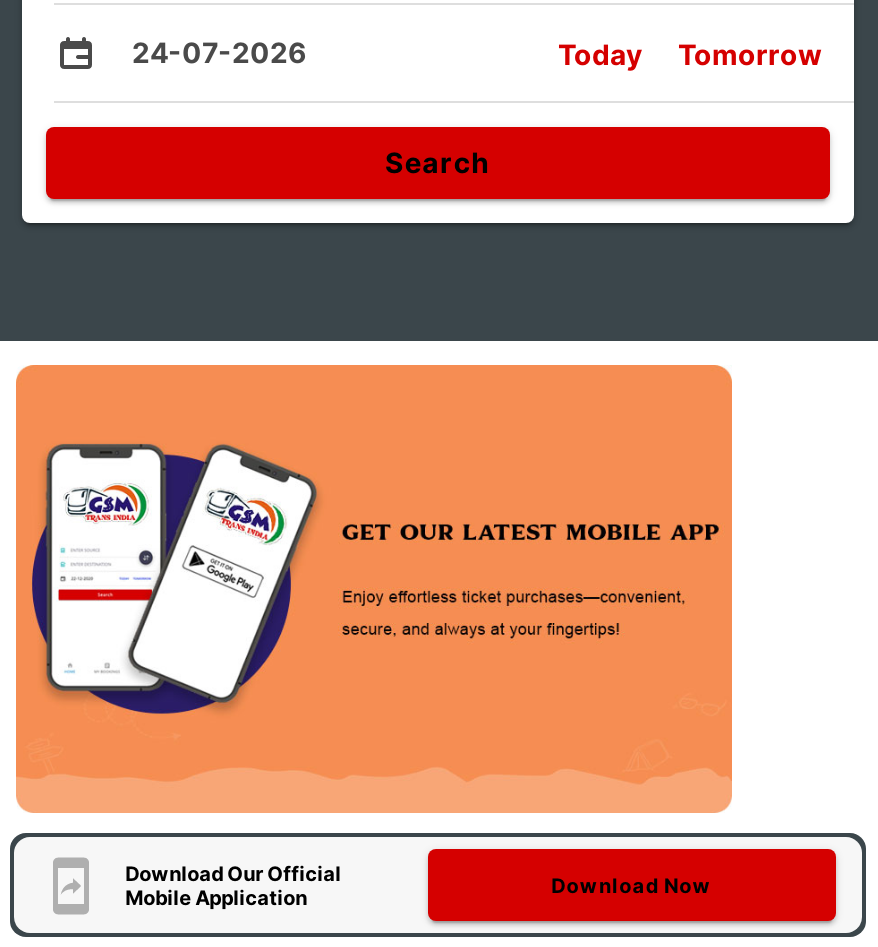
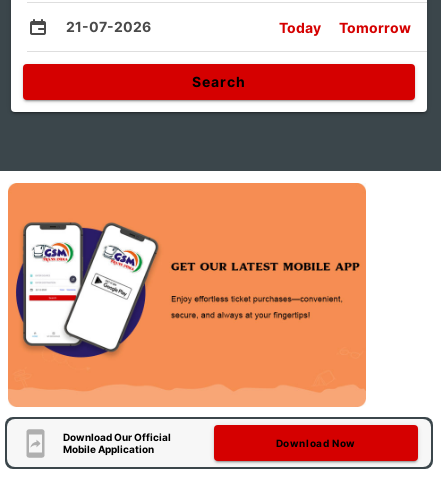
[132,35,306,69] 24-07-2026 -> [66,18,151,35] 21-07-2026

